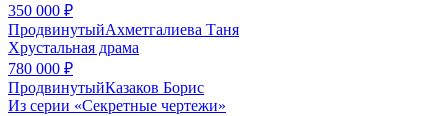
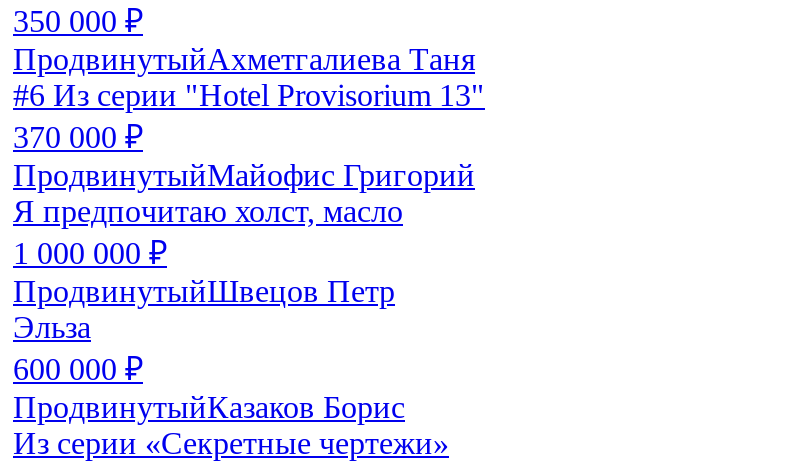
[8,39,139,77] Хрустальная драма | 780 000 ₽ -> [13,78,485,386] #6 Из серии "Hotel Provisorium 13" | 370 000 ₽ | ПродвинутыйМайофис Григорий | Я предпочитаю холст, масло | 1 000 000 ₽ | ПродвинутыйШвецов Петр | Эльза | 600 000 ₽

